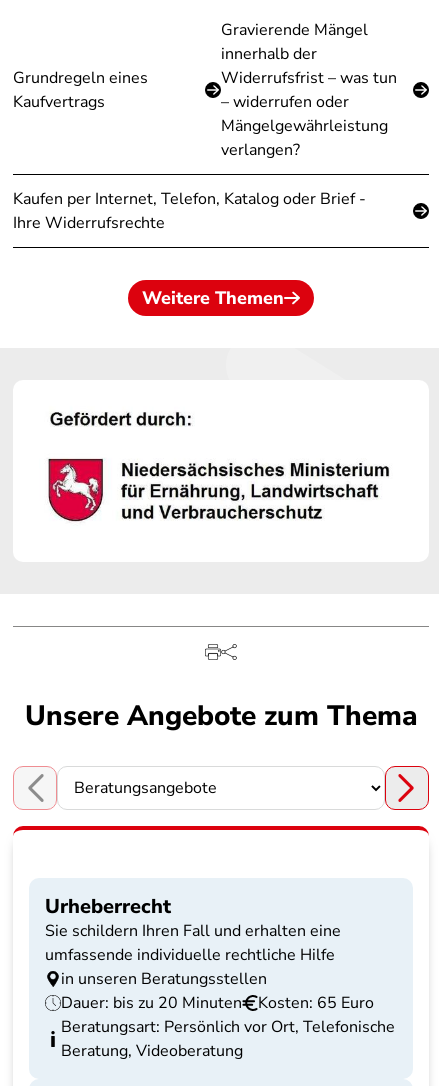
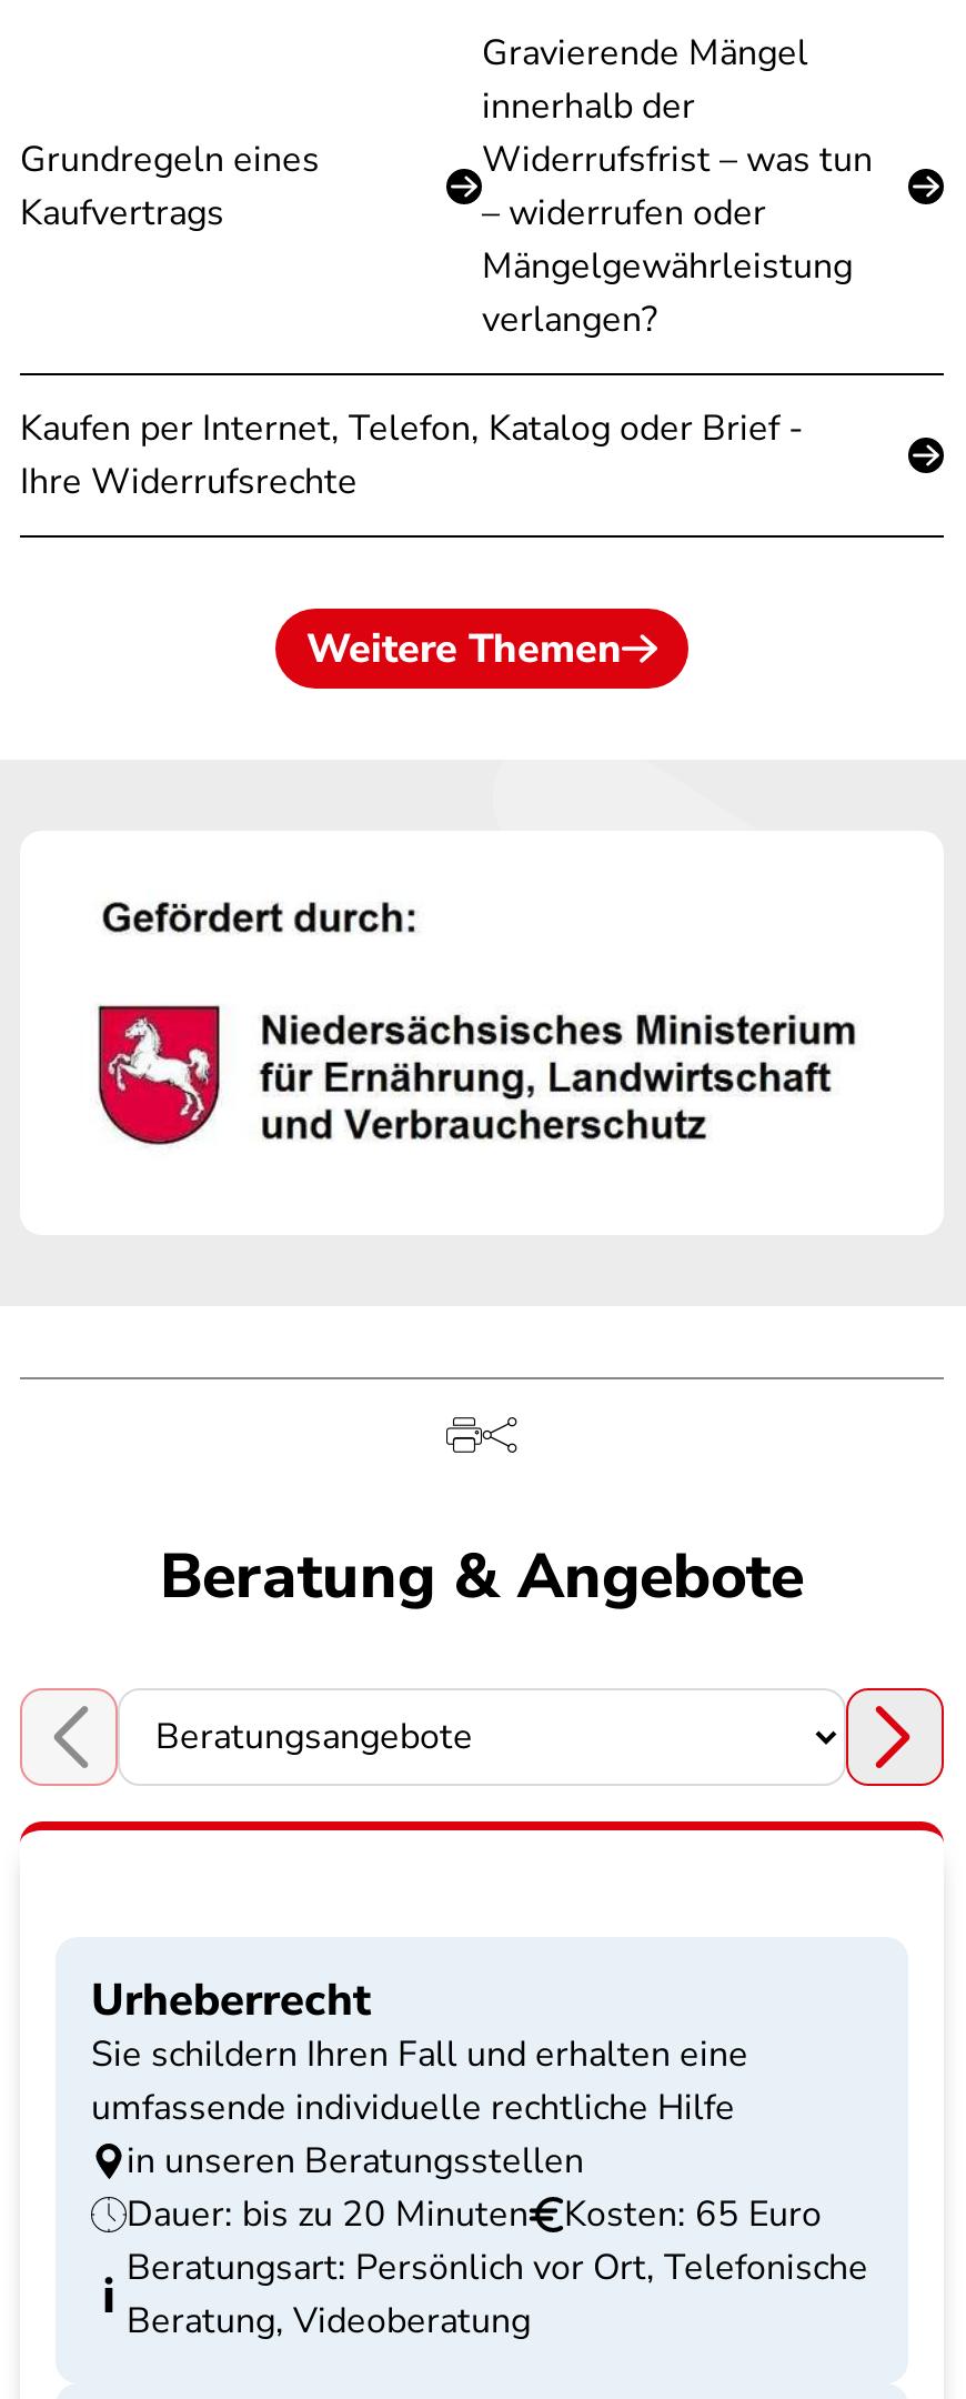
[24,697,417,735] Unsere Angebote zum Thema -> [160,1535,804,1619] Beratung & Angebote

